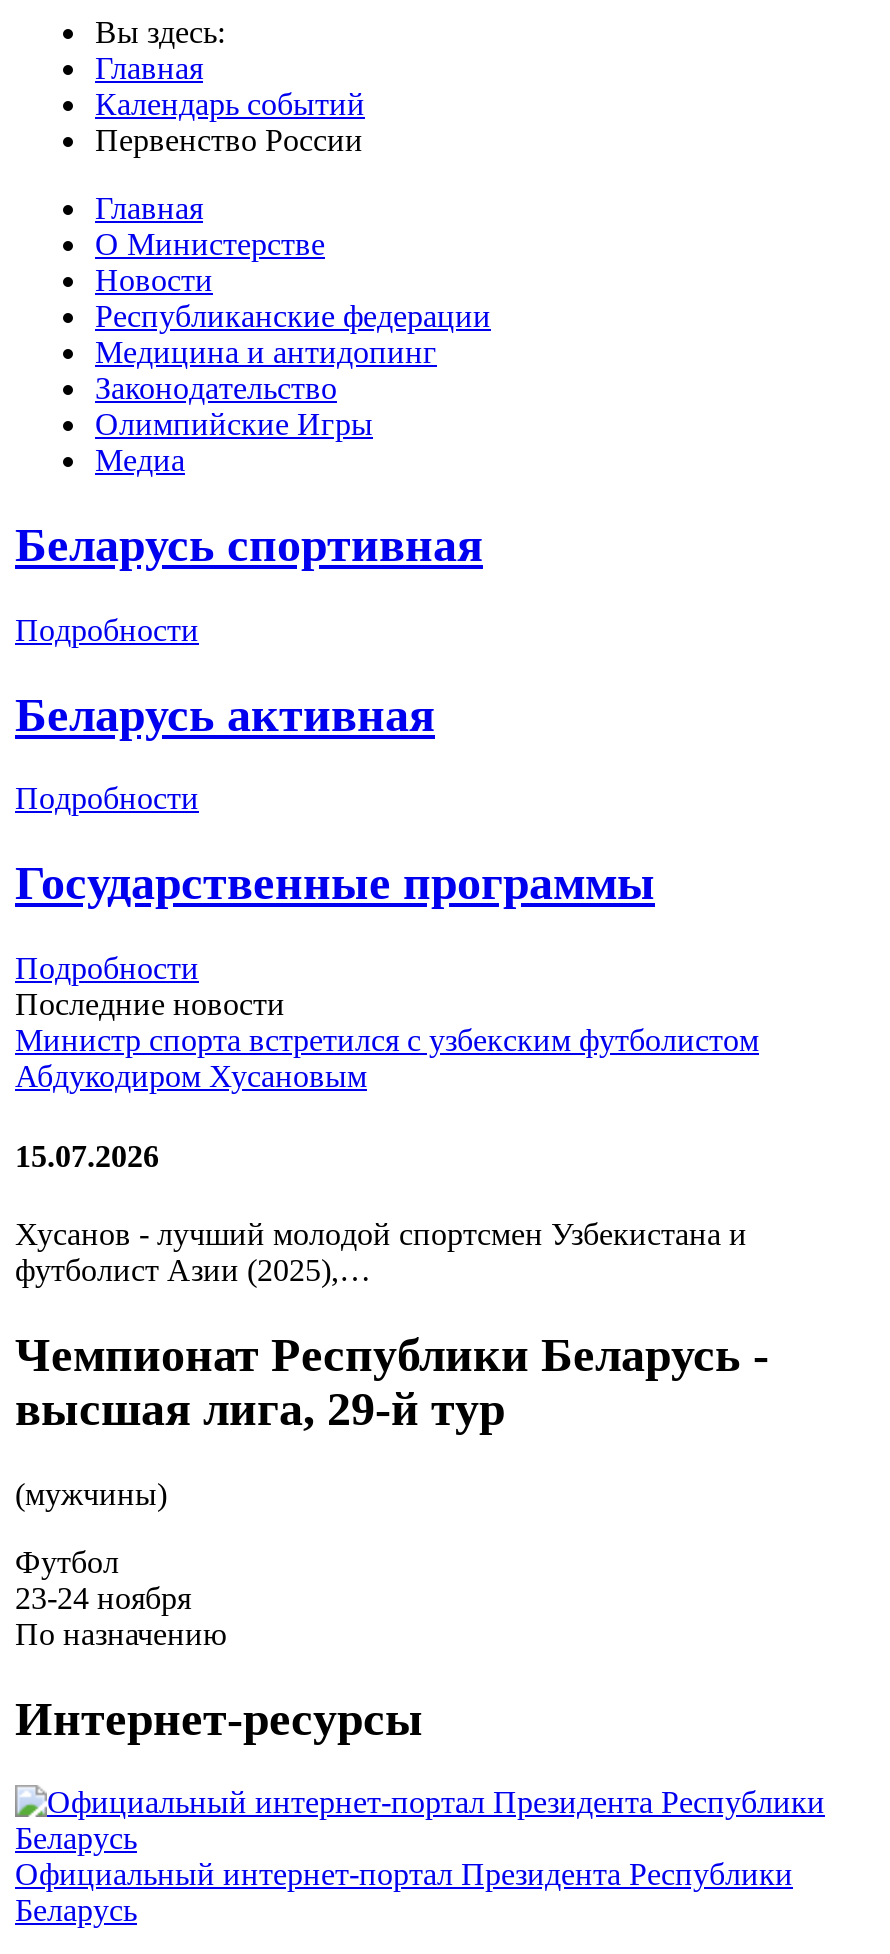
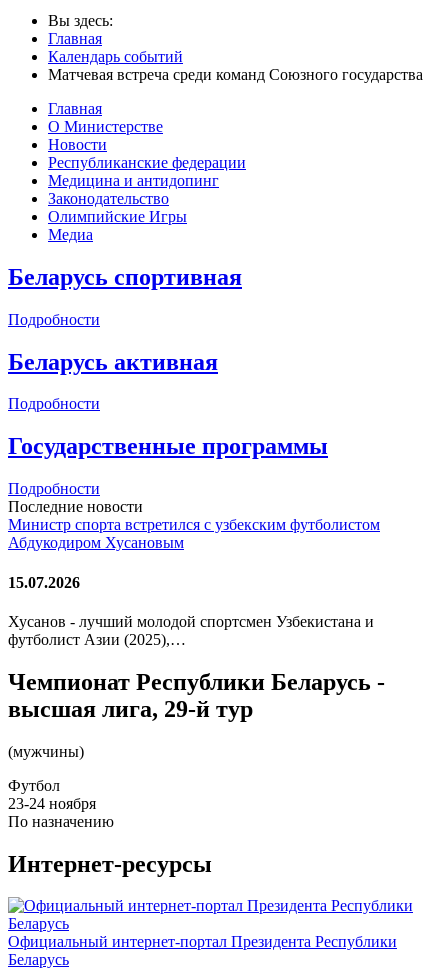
[95,123,363,157] Первенство России -> [48,66,423,83] Матчевая встреча среди команд Союзного государства

